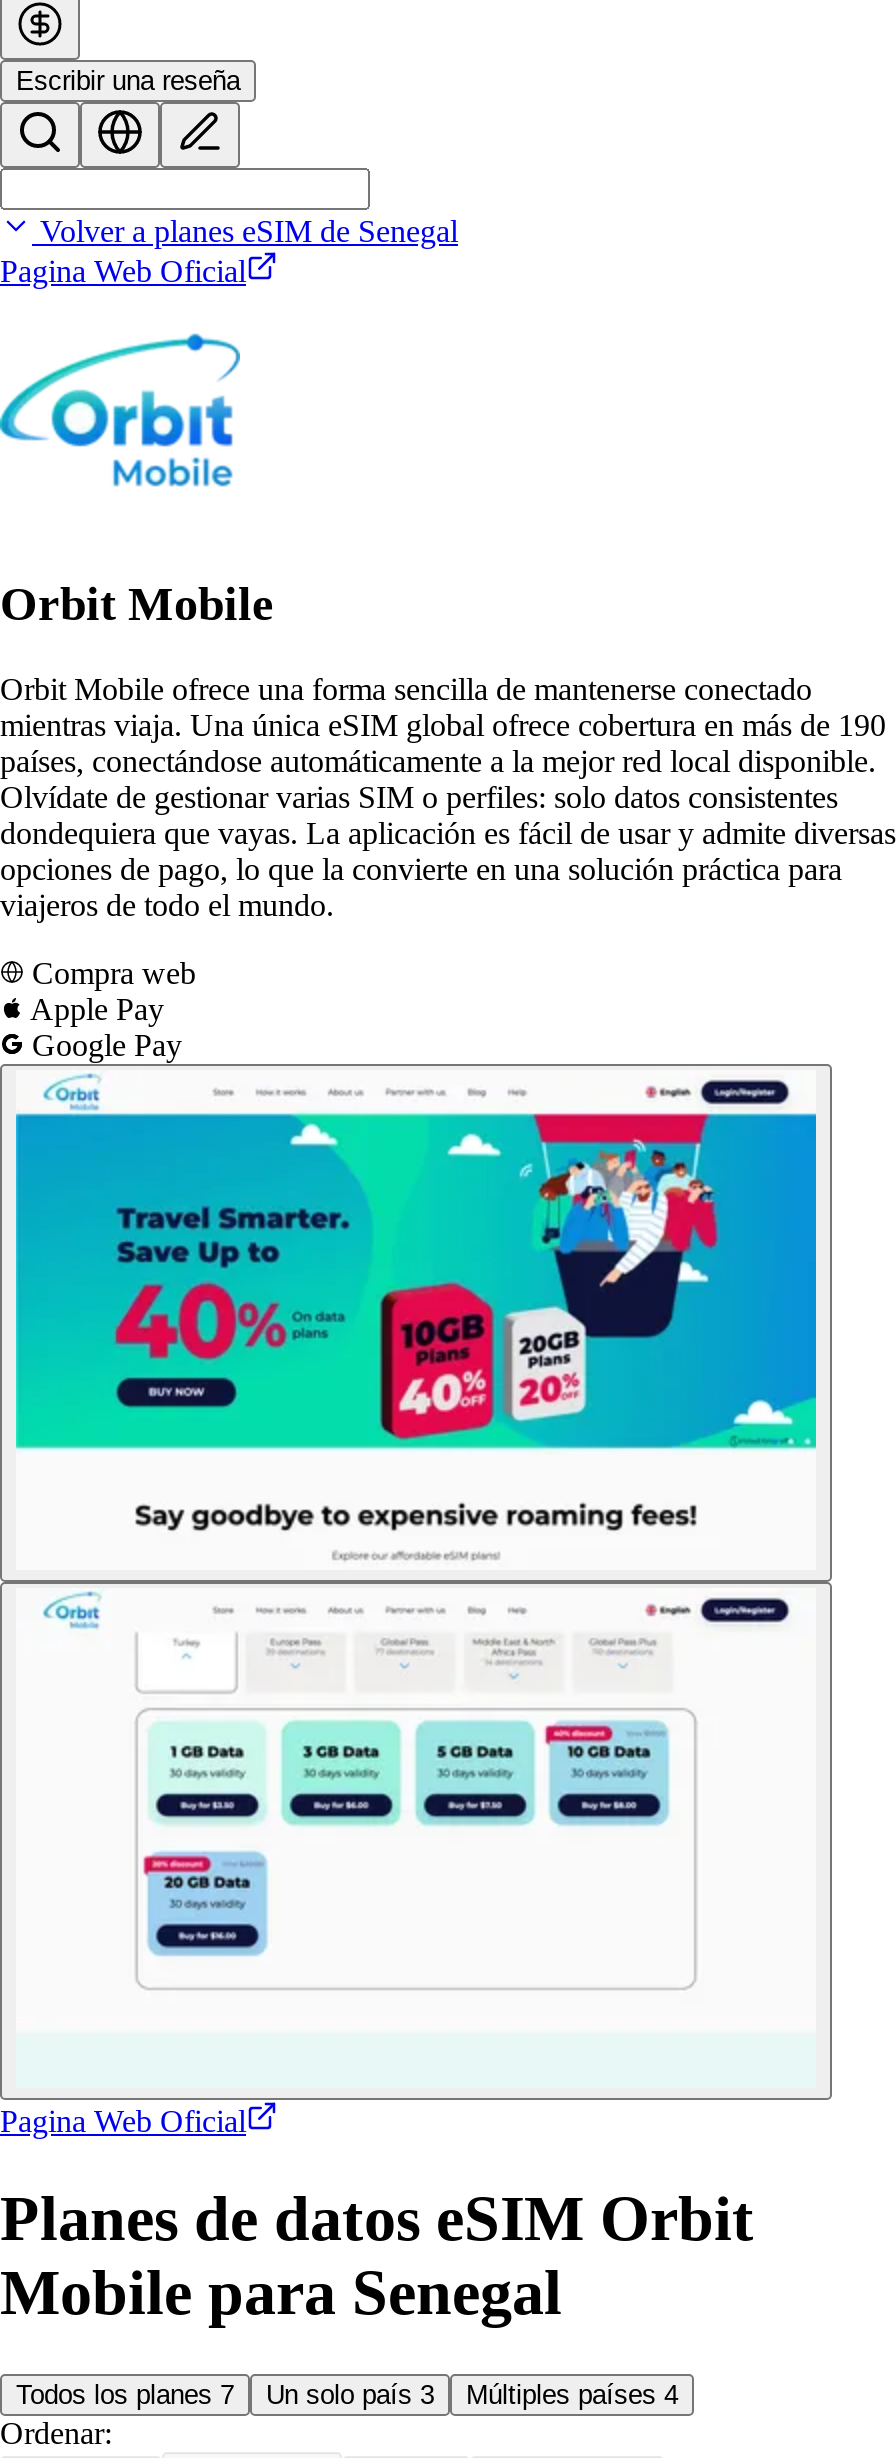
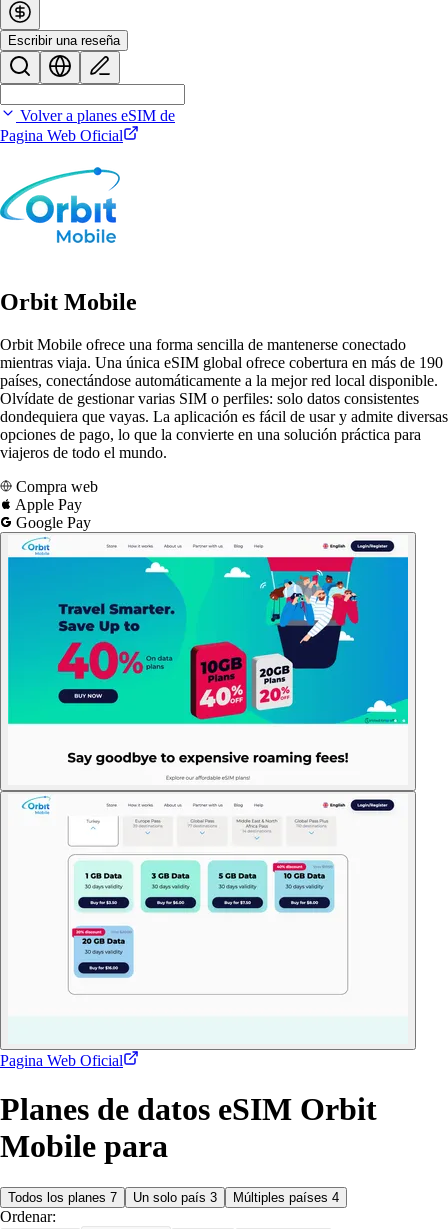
[32,214,458,248] Volver a planes eSIM de Senegal -> [16,107,175,124] Volver a planes eSIM de
[0,2256,562,2328] Mobile para Senegal -> [0,1128,168,1164] Mobile para

